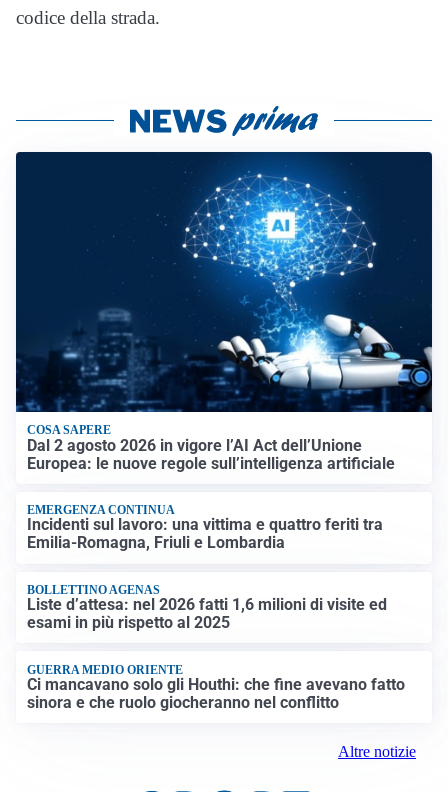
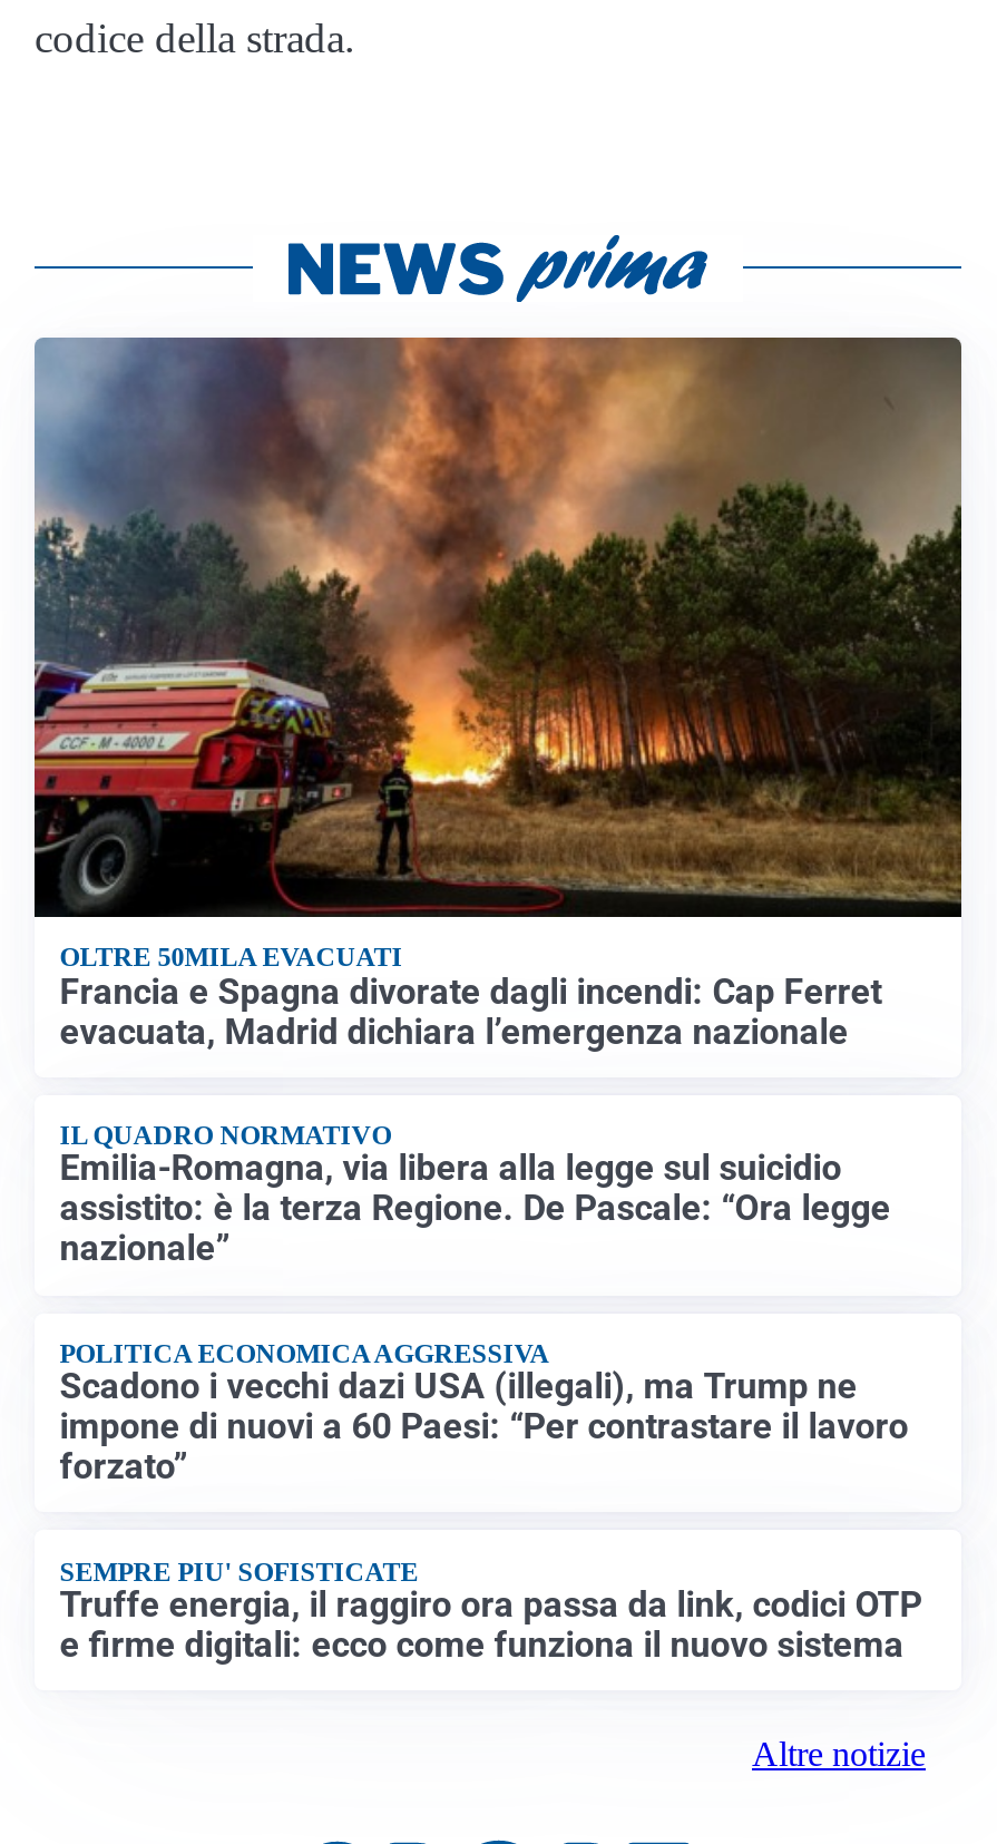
[15,151,433,473] [image] | COSA SAPERE | Dal 2 agosto 2026 in vigore l’AI Act dell’Unione | Europea: le nuove regole sull’intelligenza artificiale -> [32,335,964,1052] [image] | OLTRE 50MILA EVACUATI | Francia e Spagna divorate dagli incendi: Cap Ferret | evacuata, Madrid dichiara l’emergenza nazionale
[27,503,383,552] EMERGENZA CONTINUA | Incidenti sul lavoro: una vittima e quattro feriti tra | Emilia-Romagna, Friuli e Lombardia -> [59,1120,891,1270] IL QUADRO NORMATIVO | Emilia-Romagna, via libera alla legge sul suicidio | assistito: è la terza Regione. De Pascale: “Ora legge | nazionale”
[27,583,387,632] BOLLETTINO AGENAS | Liste d’attesa: nel 2026 fatti 1,6 milioni di visite ed | esami in più rispetto al 2025 -> [59,1338,908,1488] POLITICA ECONOMICA AGGRESSIVA | Scadono i vecchi dazi USA (illegali), ma Trump ne | impone di nuovi a 60 Paesi: “Per contrastare il lavoro | forzato”
[27,662,405,712] GUERRA MEDIO ORIENTE | Ci mancavano solo gli Houthi: che fine avevano fatto | sinora e che ruolo giocheranno nel conflitto -> [59,1555,922,1666] SEMPRE PIU' SOFISTICATE | Truffe energia, il raggiro ora passa da link, codici OTP | e firme digitali: ecco come funziona il nuovo sistema

